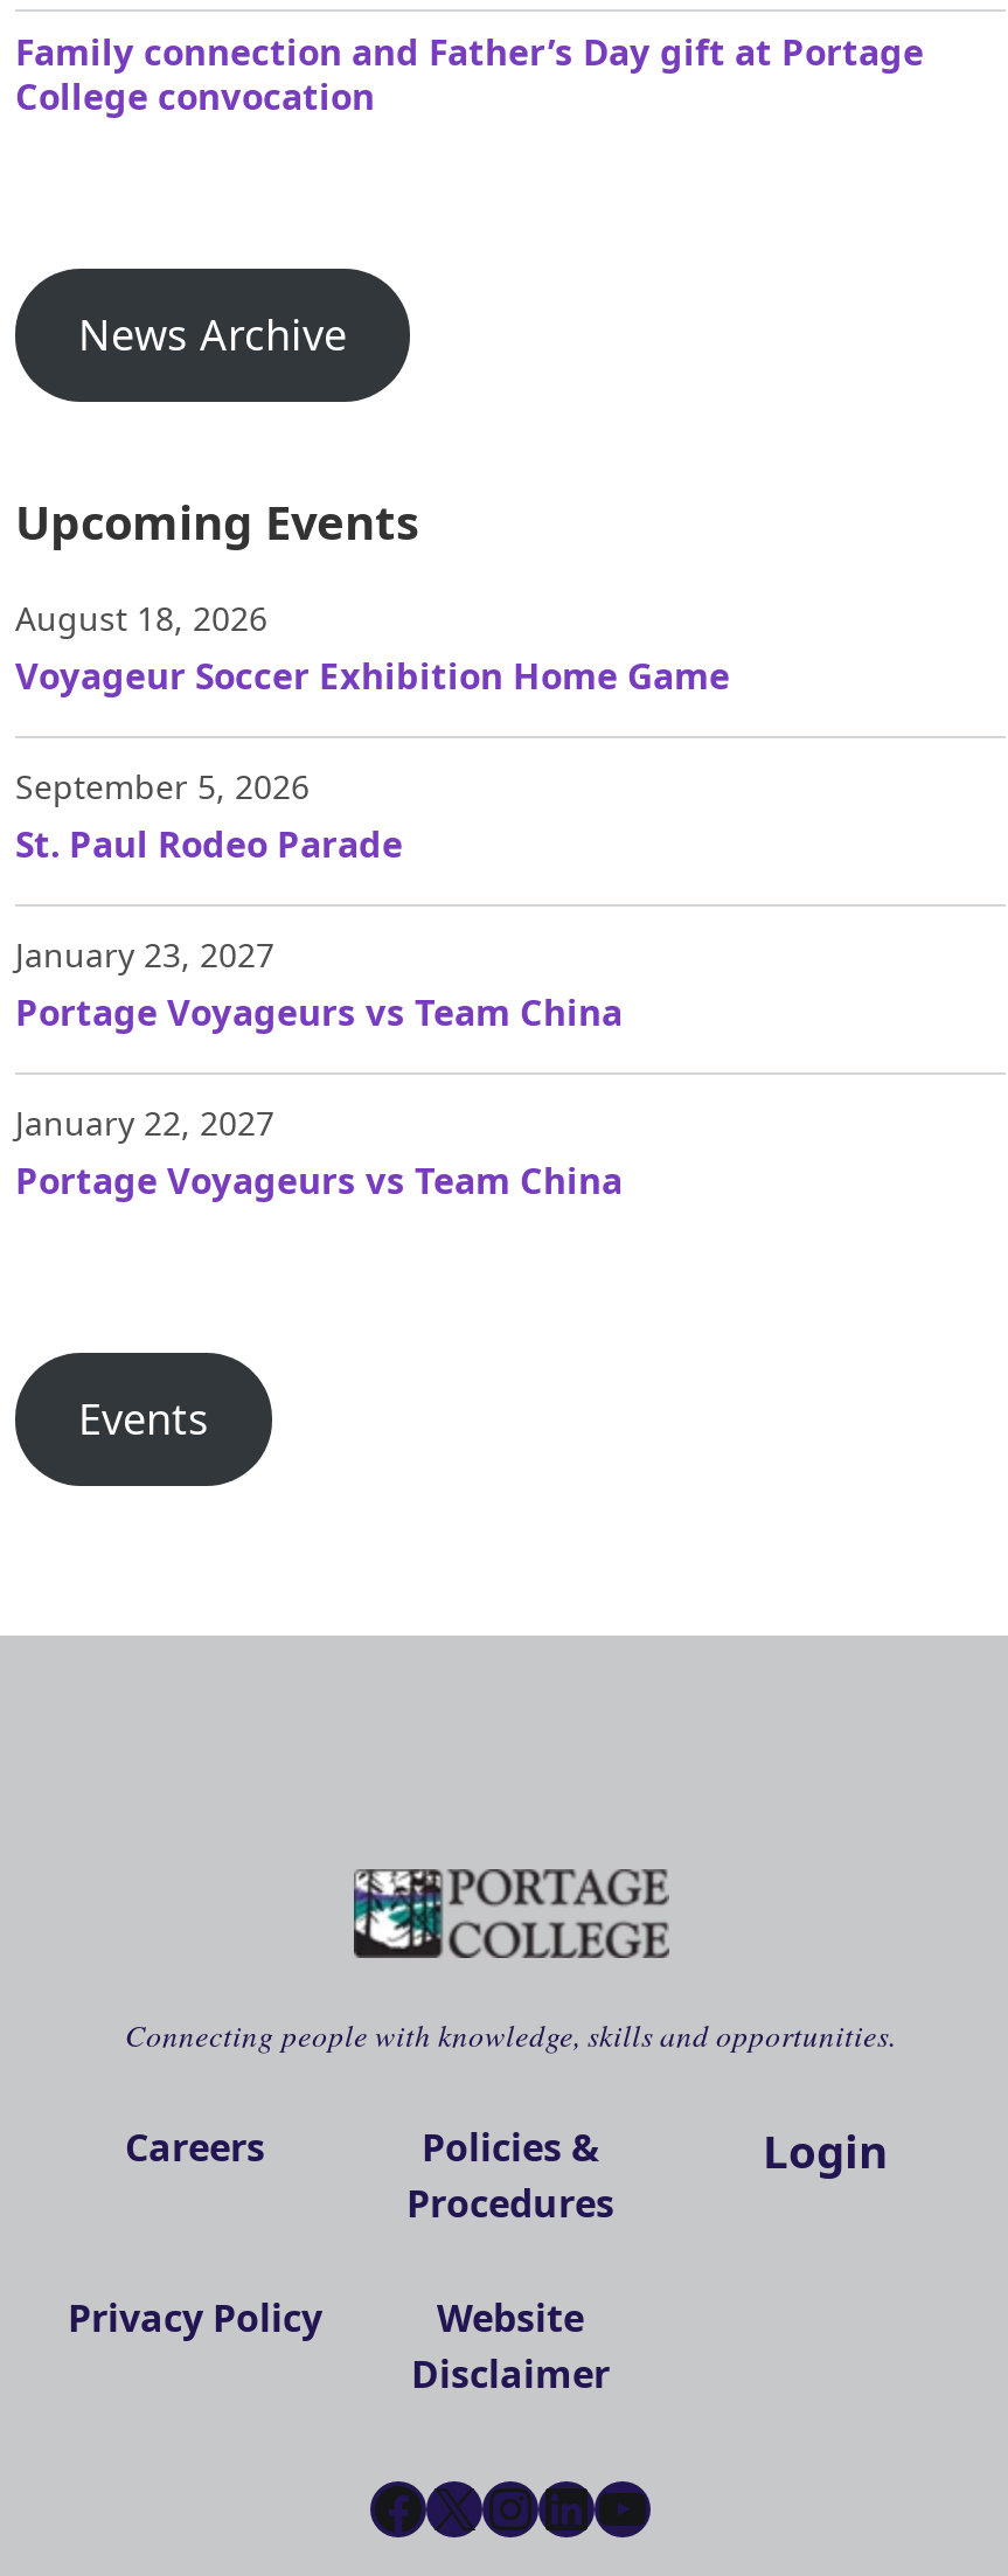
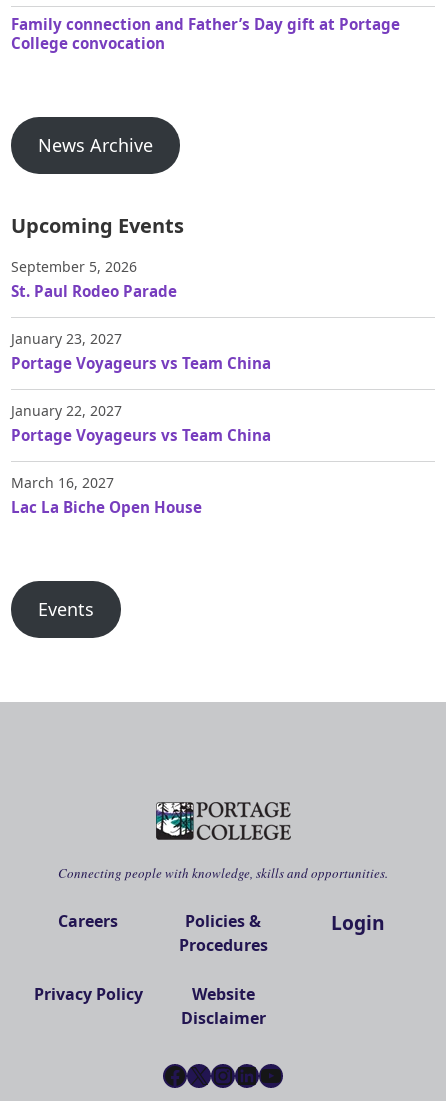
[15,596,730,699] August 18, 2026 | Voyageur Soccer Exhibition Home Game -> none
moved [15,765,623,1204] -> [11,257,271,445]: September 5, 2026 | St. Paul Rodeo Parade | January 23, 2027 | Portage Voyageurs vs Team China | January 22, 2027 | Portage Voyageurs vs Team China
none -> [11,473,202,517] March 16, 2027 | Lac La Biche Open House

